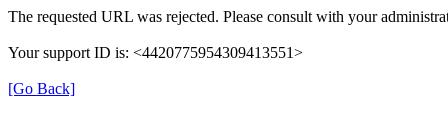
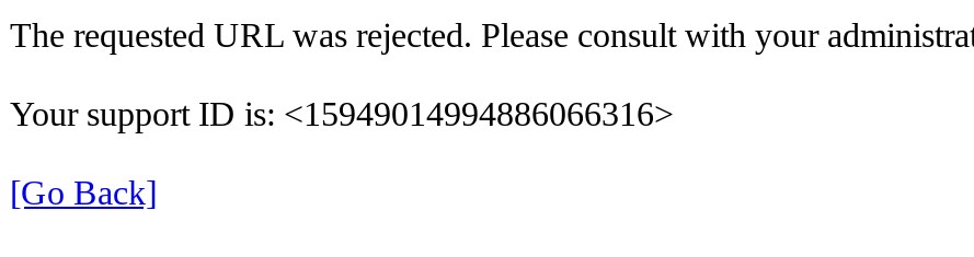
[8,44,303,61] Your support ID is: <4420775954309413551> -> [10,95,674,132] Your support ID is: <15949014994886066316>

